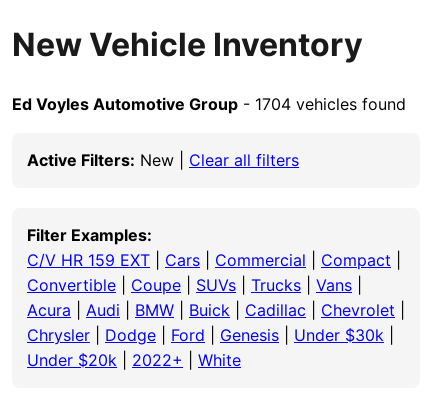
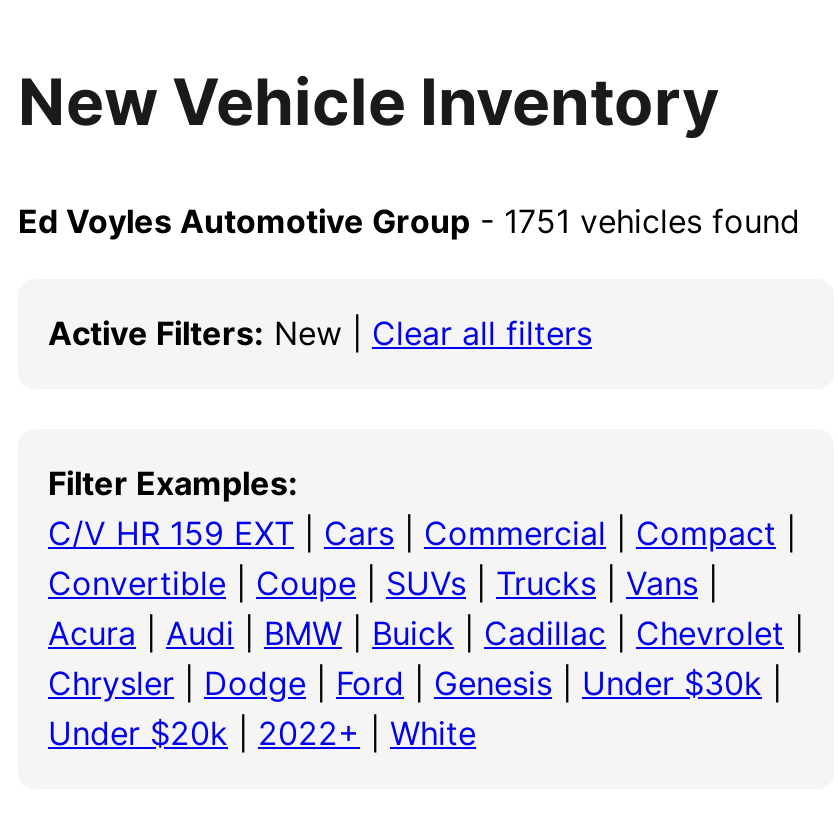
[12,94,406,114] Ed Voyles Automotive Group - 1704 vehicles found -> [18,201,800,241] Ed Voyles Automotive Group - 1751 vehicles found

